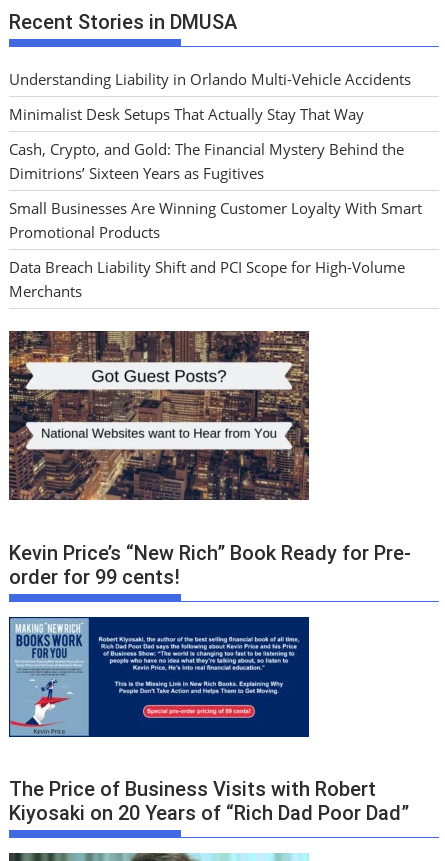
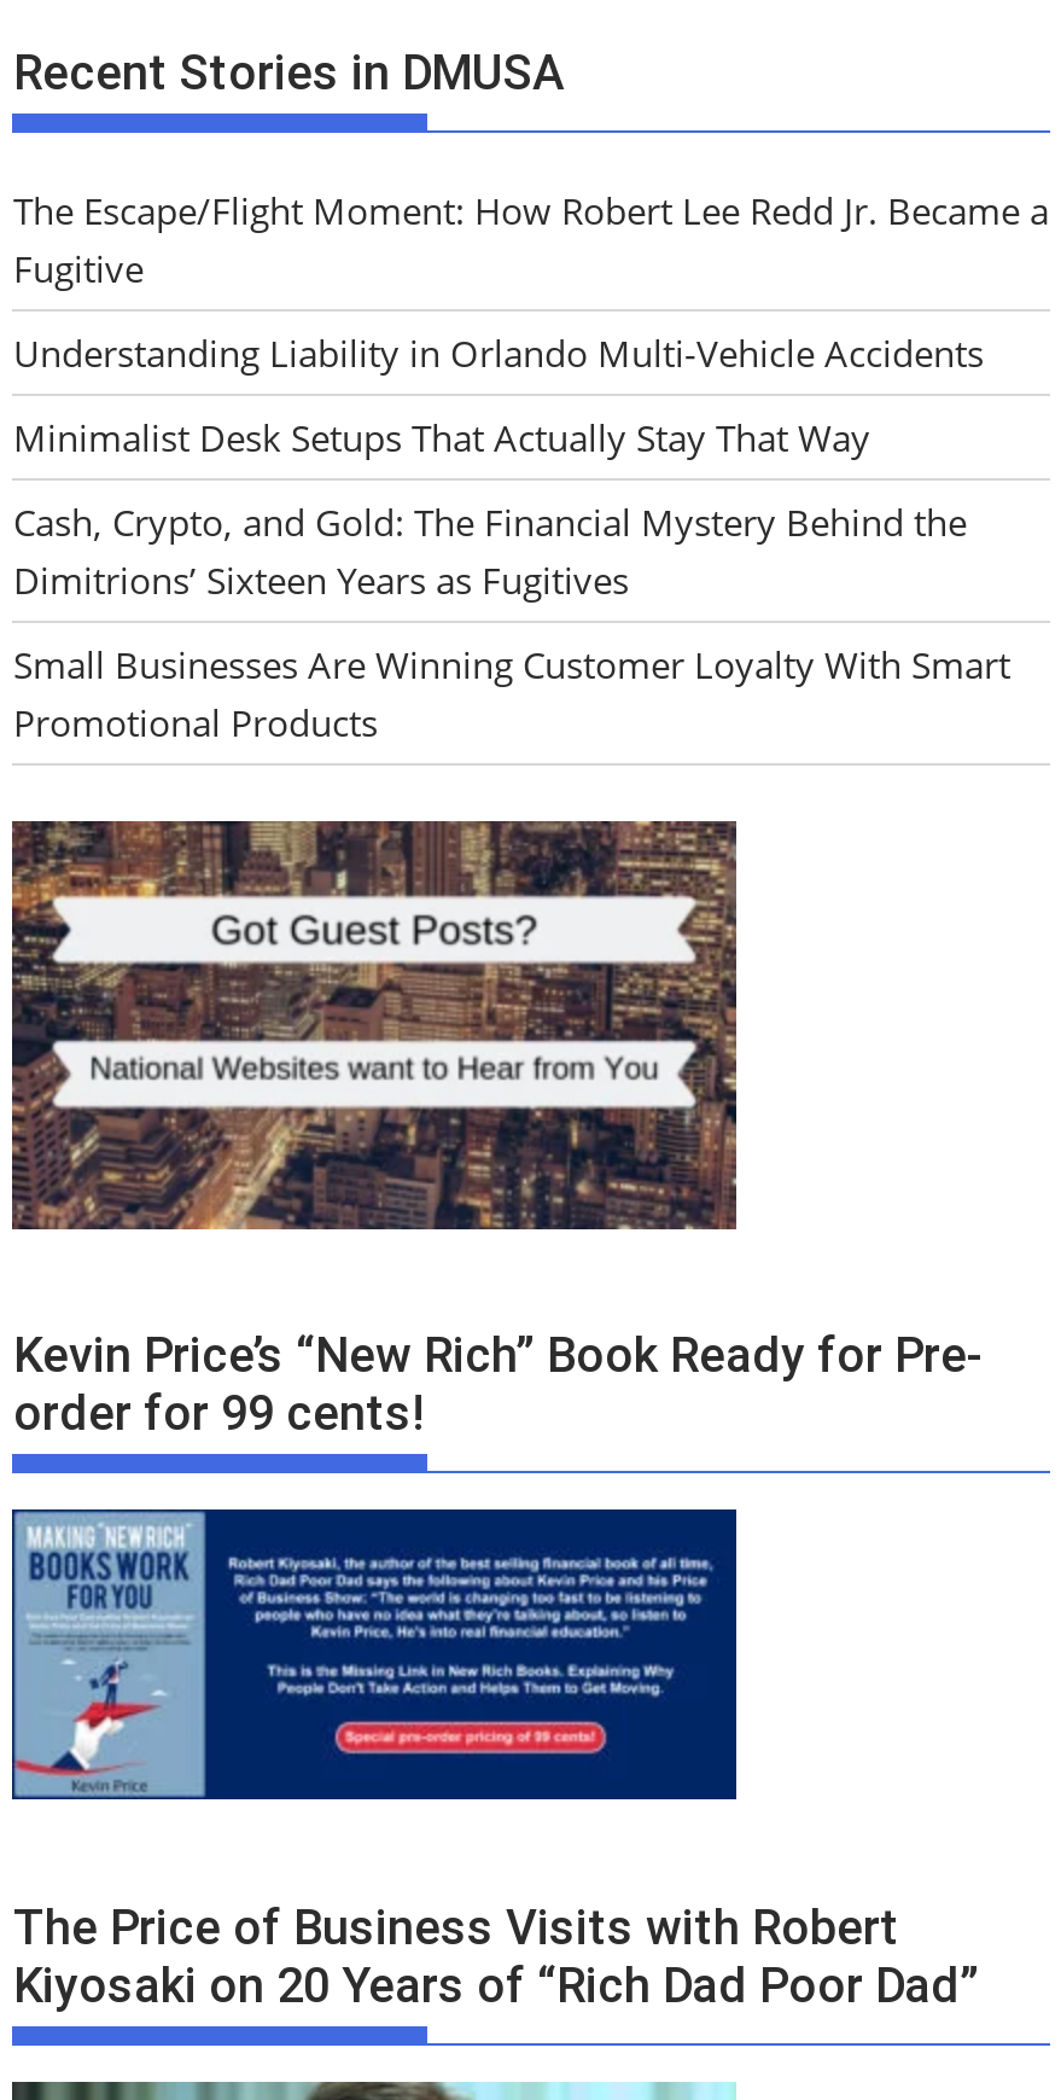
none -> [13,186,1049,292] The Escape/Flight Moment: How Robert Lee Redd Jr. Became a | Fugitive
moved [9,69,422,242] -> [13,329,1010,747]: Understanding Liability in Orlando Multi-Vehicle Accidents | Minimalist Desk Setups That Actually Stay That Way | Cash, Crypto, and Gold: The Financial Mystery Behind the | Dimitrions’ Sixteen Years as Fugitives | Small Businesses Are Winning Customer Loyalty With Smart | Promotional Products
[9,257,405,301] Data Breach Liability Shift and PCI Scope for High-Volume | Merchants -> none

